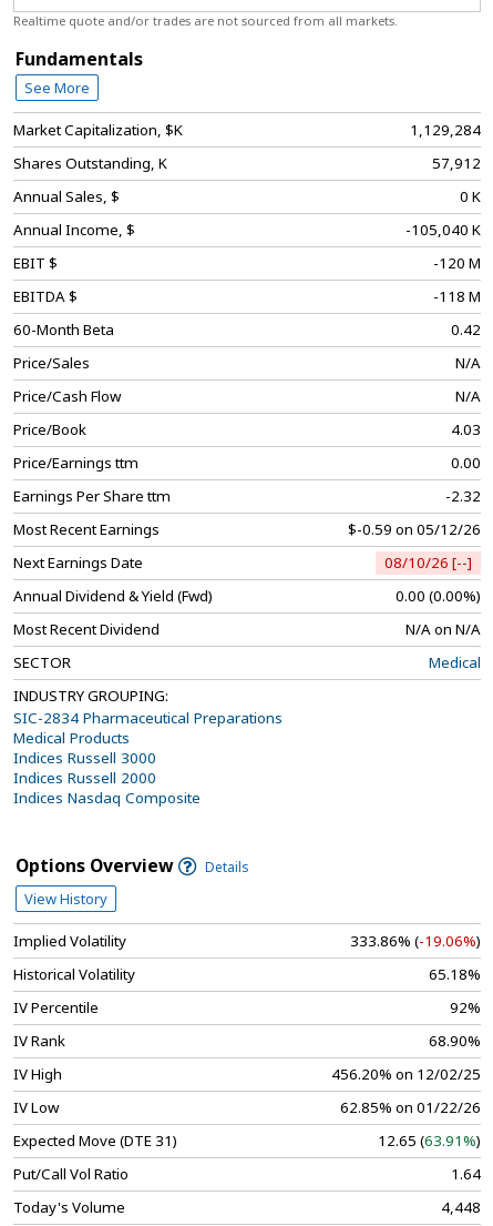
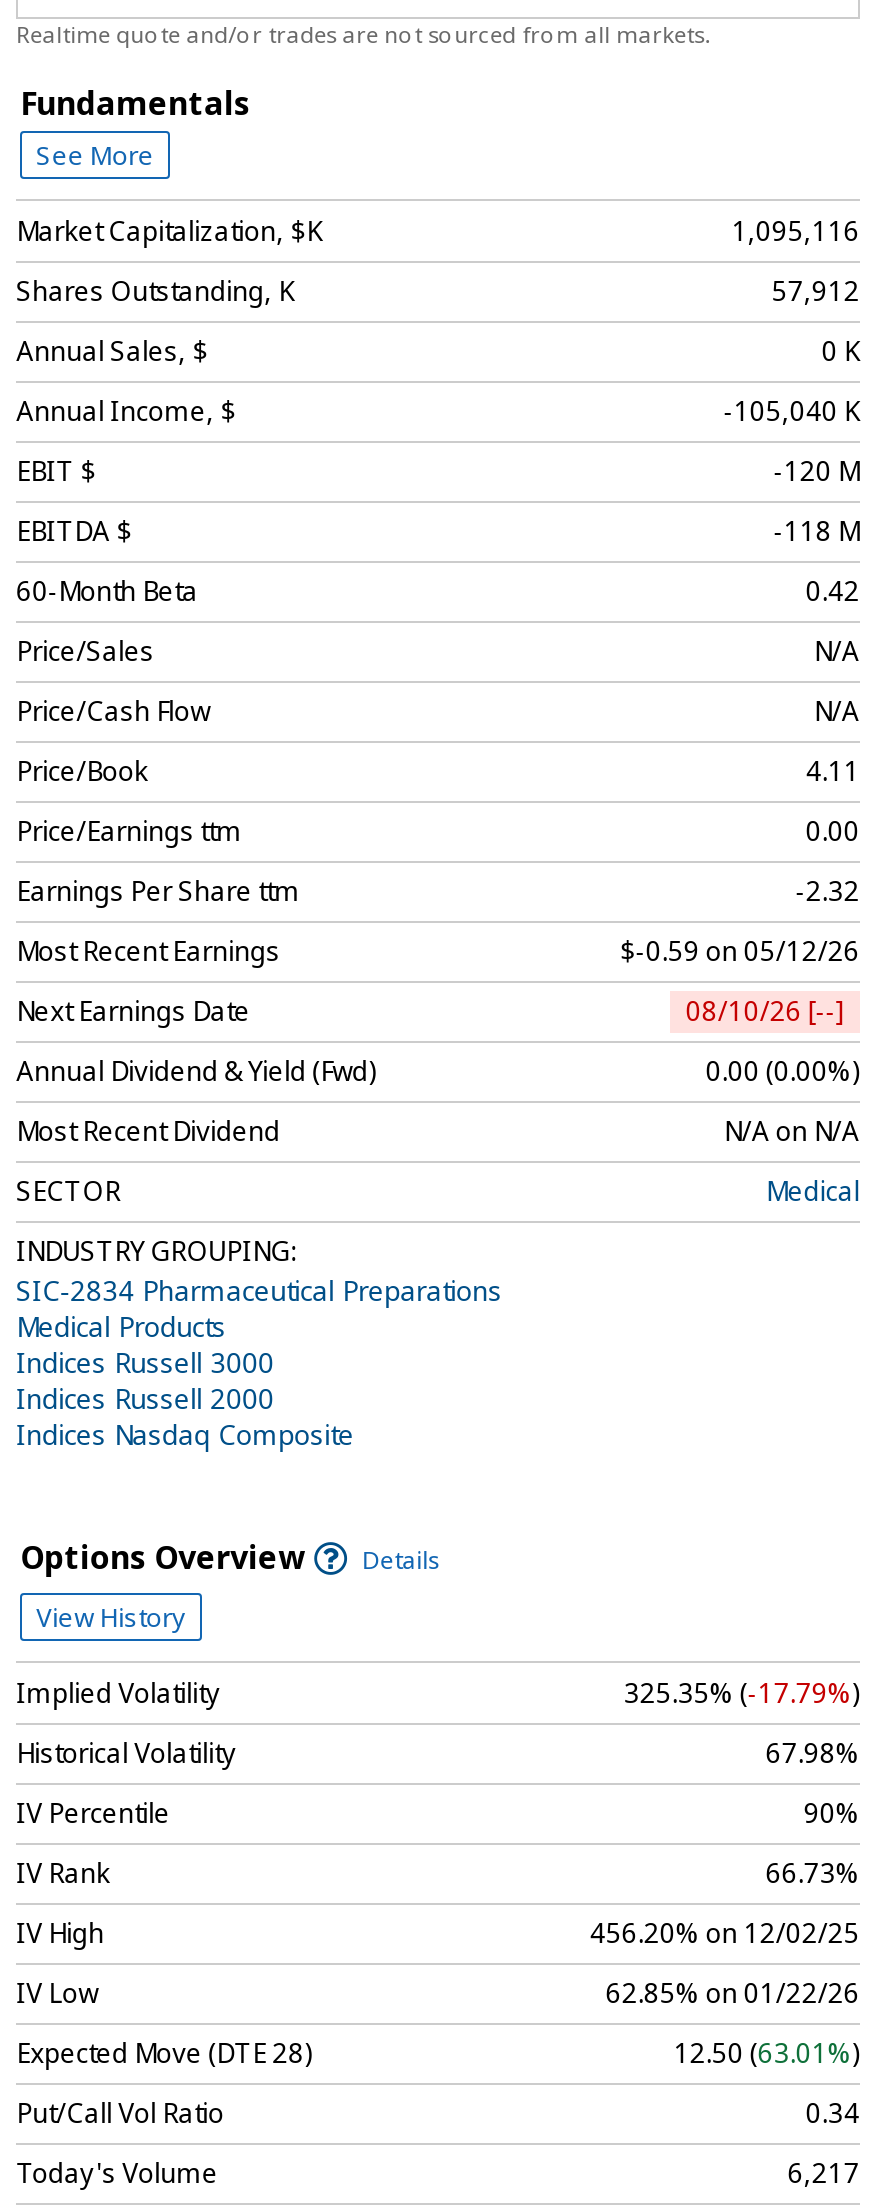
[410,120,481,140] 1,129,284 -> [732,213,860,249] 1,095,116
[451,419,481,439] 4.03 -> [806,753,860,789] 4.11
[350,930,481,950] 333.86% (-19.06%) -> [624,1674,860,1710] 325.35% (-17.79%)
[429,964,481,984] 65.18% -> [766,1734,860,1770] 67.98%
[450,997,481,1017] 92% -> [804,1794,860,1830] 90%
[429,1030,481,1050] 68.90% -> [766,1854,860,1890] 66.73%
[13,1130,177,1150] Expected Move (DTE 31) -> [16,2034,312,2070] Expected Move (DTE 28)
[378,1130,481,1150] 12.65 (63.91%) -> [674,2034,860,2070] 12.50 (63.01%)
[451,1163,481,1183] 1.64 -> [806,2094,860,2130] 0.34
[441,1197,481,1217] 4,448 -> [788,2154,860,2190] 6,217

